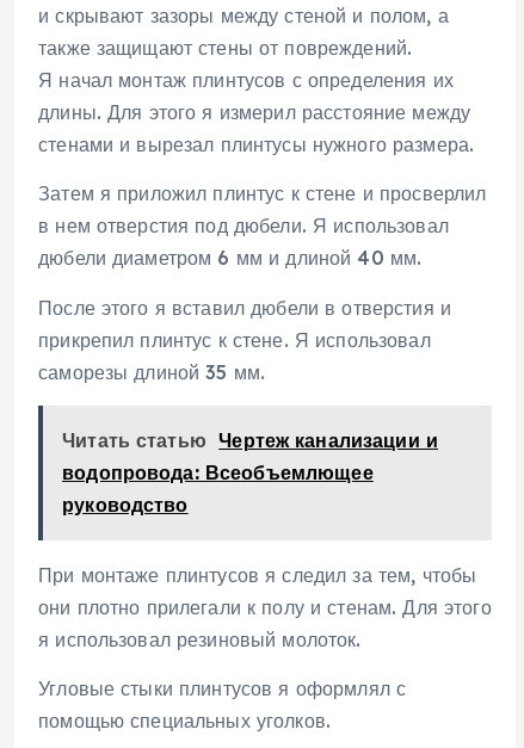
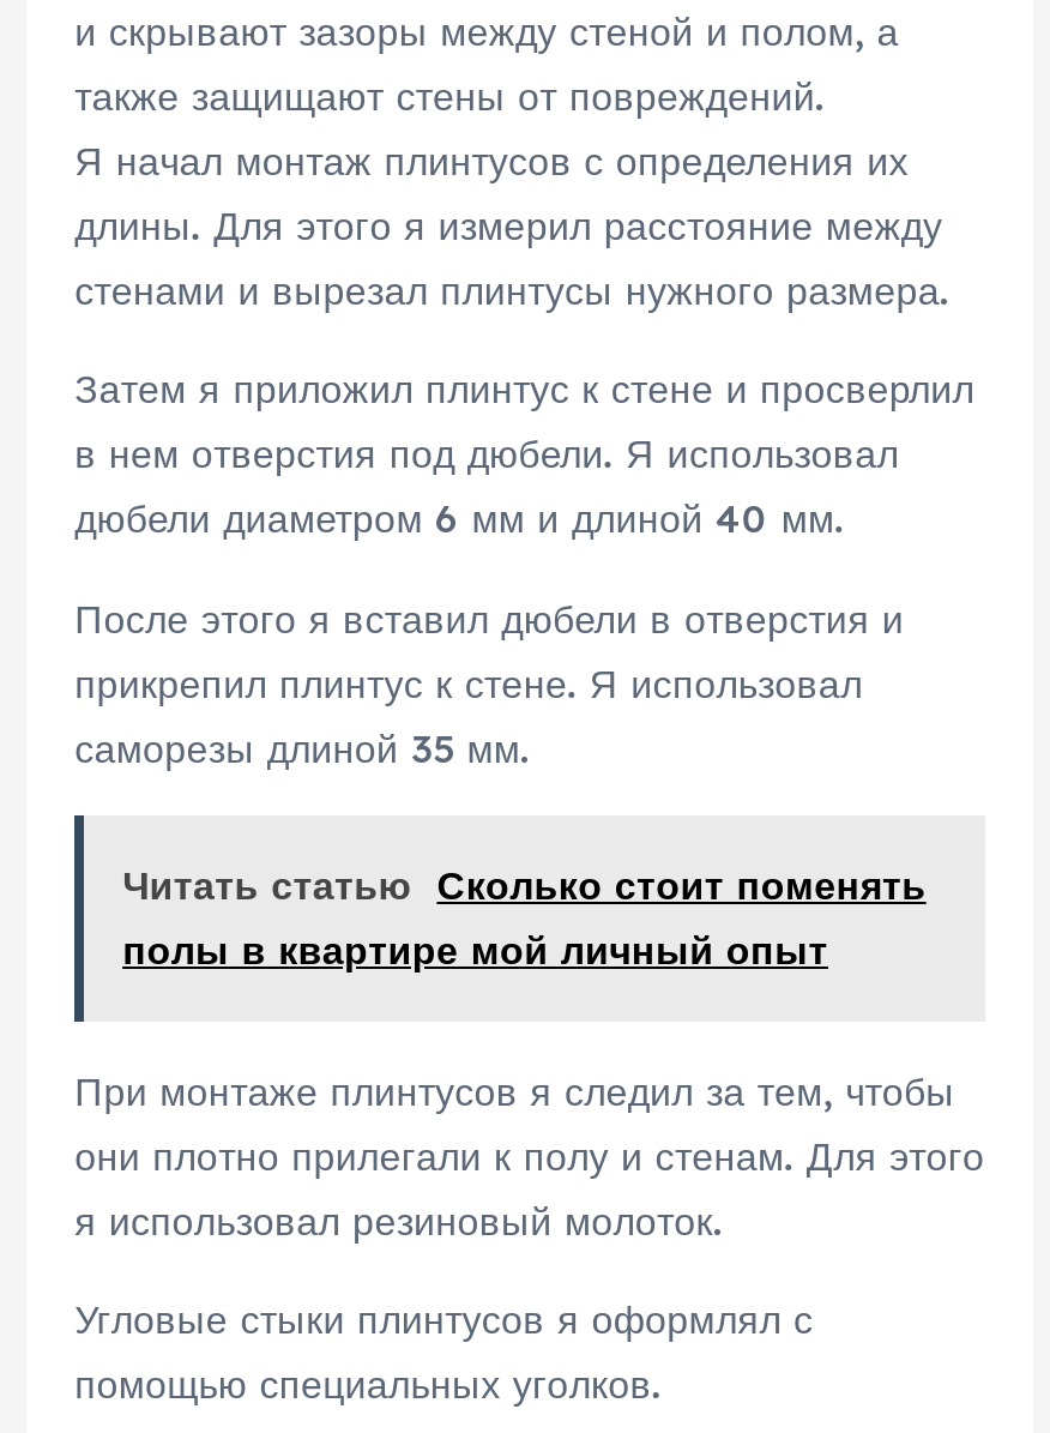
[62,428,438,516] Читать статью Чертеж канализации и | водопровода: Всеобъемлющее | руководство -> [122,860,926,973] Читать статью Сколько стоит поменять | полы в квартире мой личный опыт

